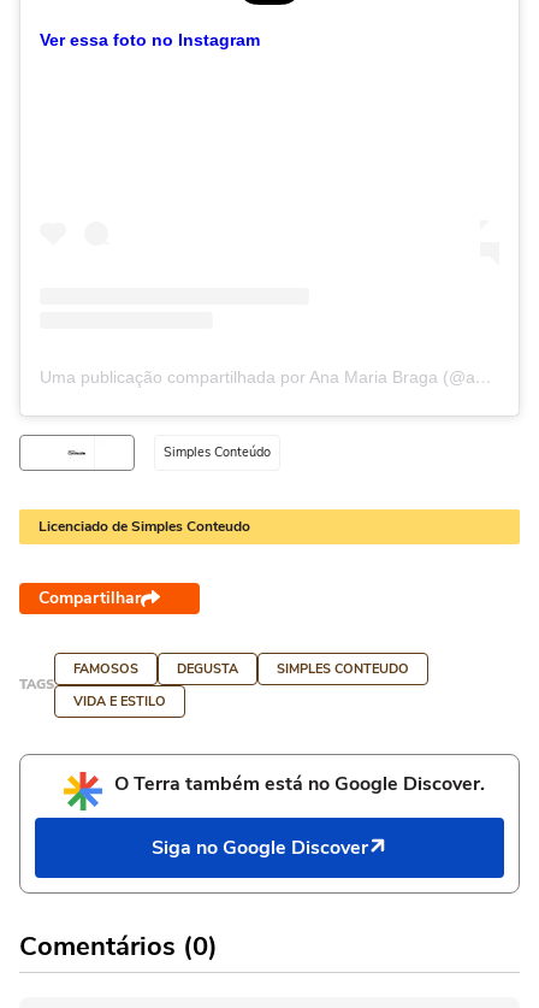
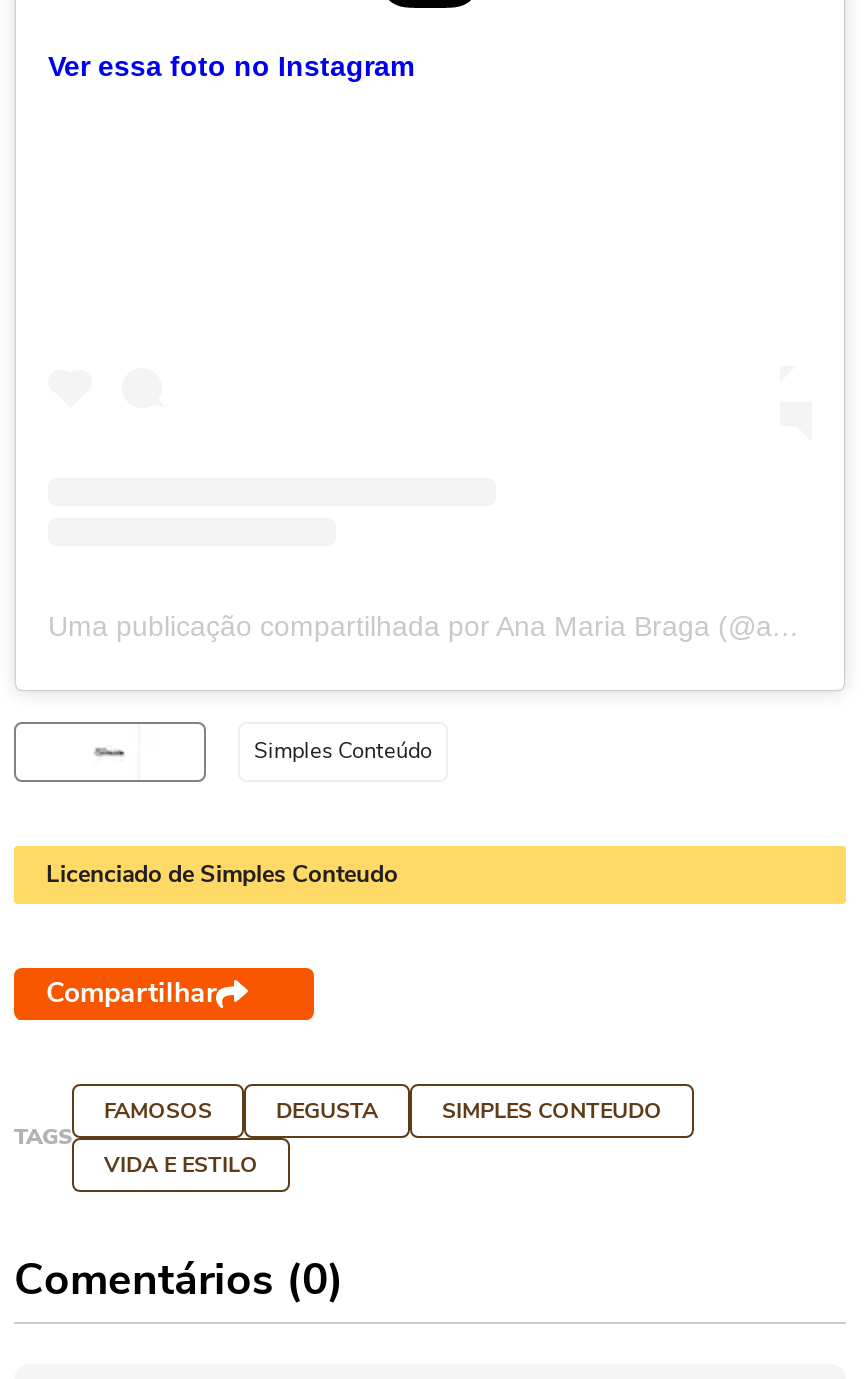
[18,753,521,894] [image] | O Terra também está no Google Discover. | Siga no Google Discover -> none

